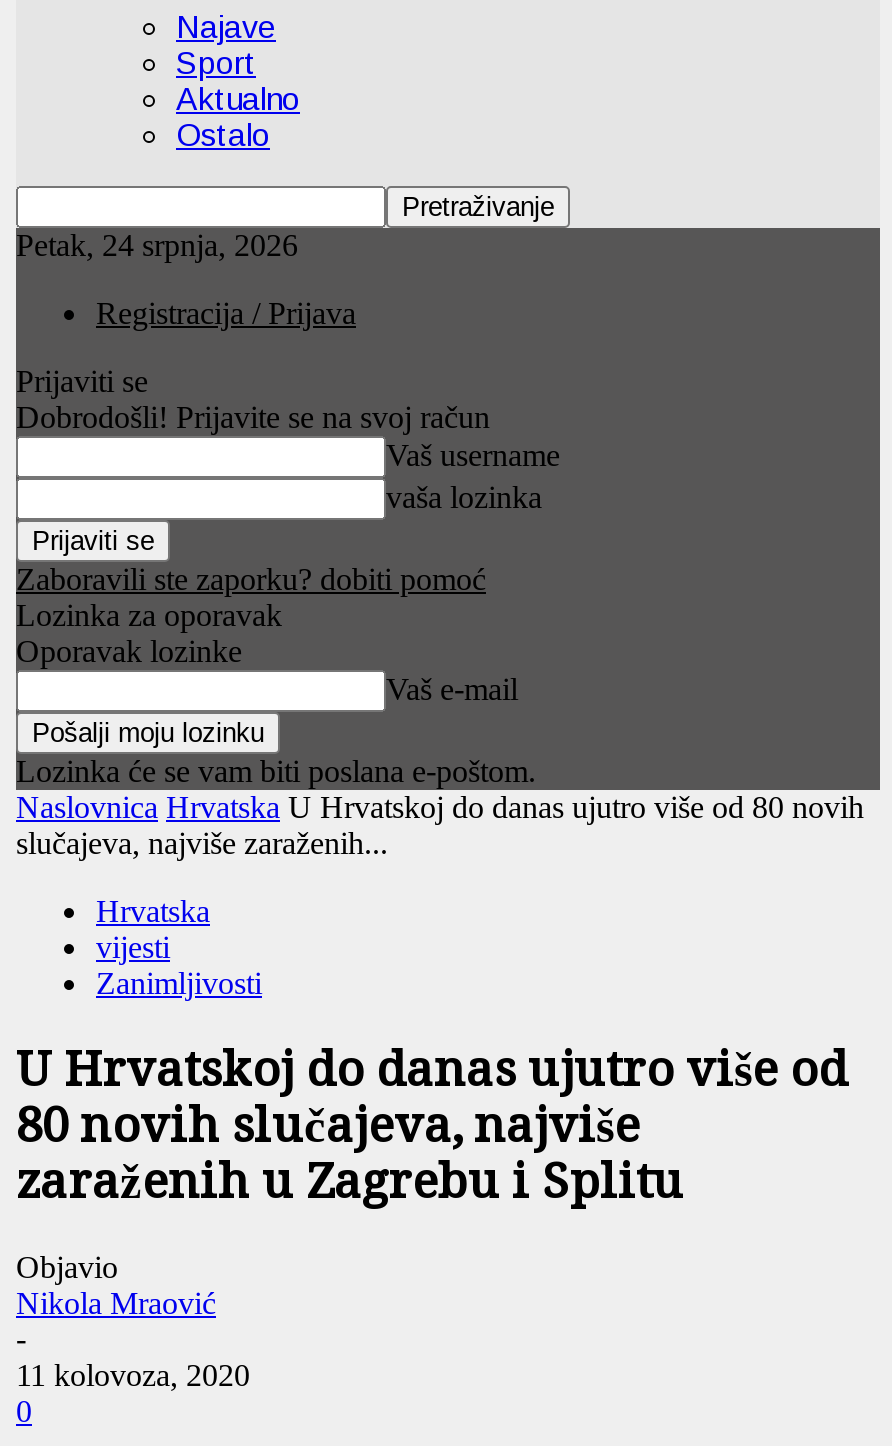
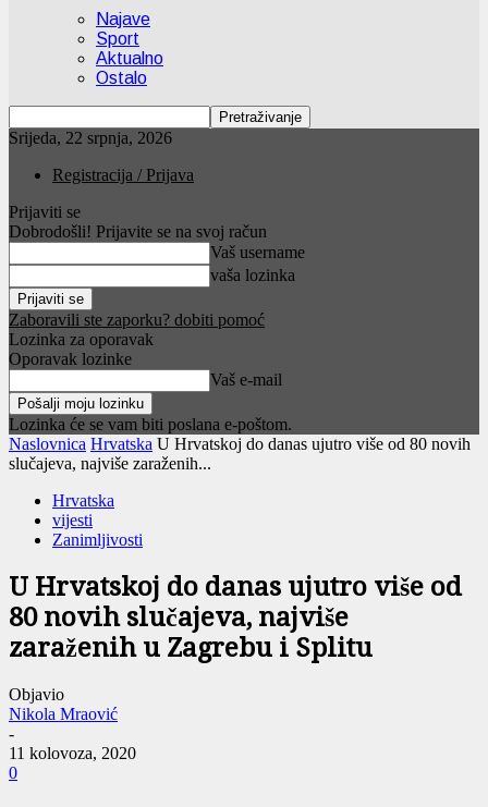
[16,228,298,262] Petak, 24 srpnja, 2026 -> [9,129,172,147] Srijeda, 22 srpnja, 2026

